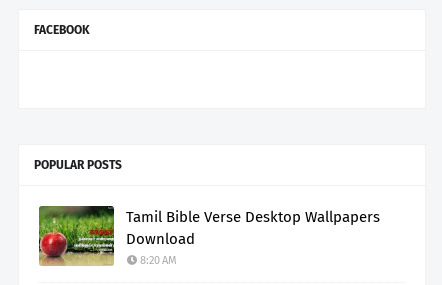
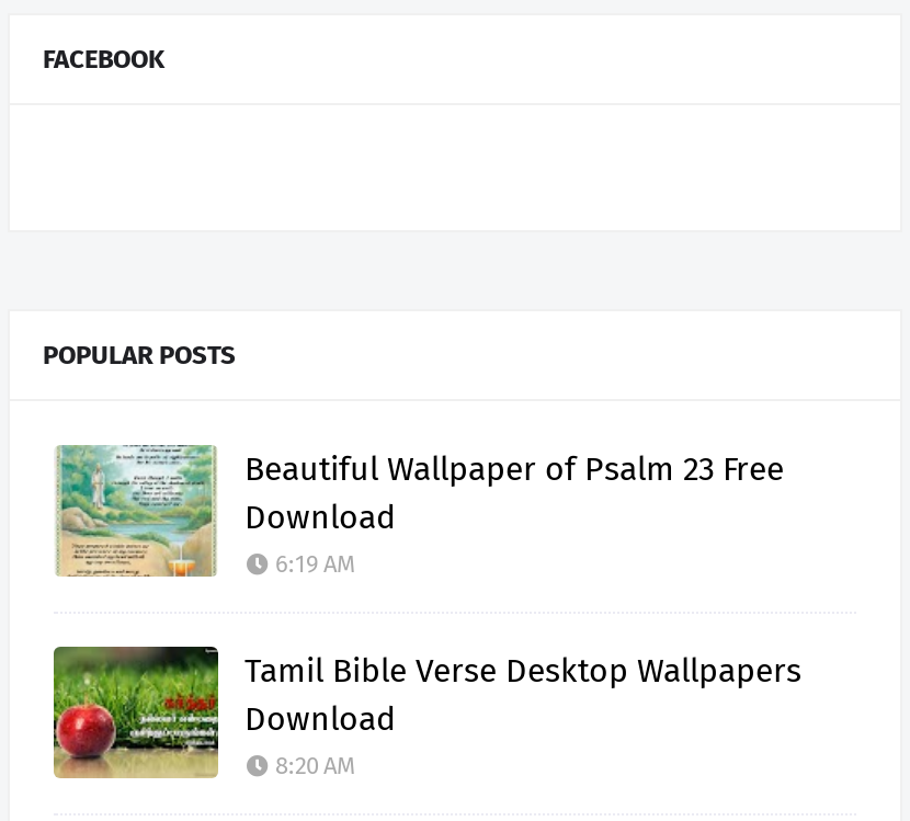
none -> [54,445,784,578] [image] | Beautiful Wallpaper of Psalm 23 Free | Download | 6:19 AM

